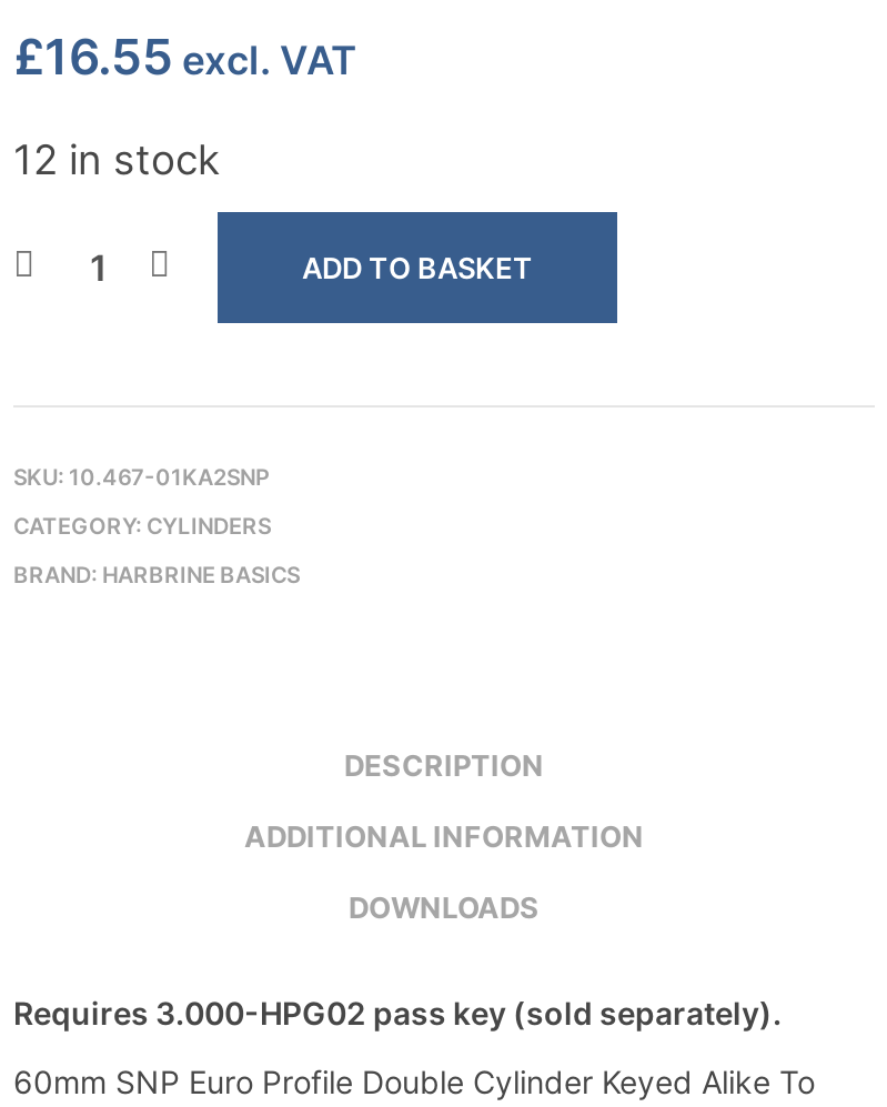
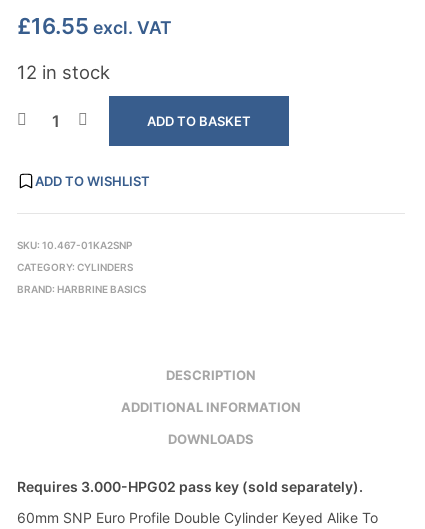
none -> [35,173,150,189] ADD TO WISHLIST

